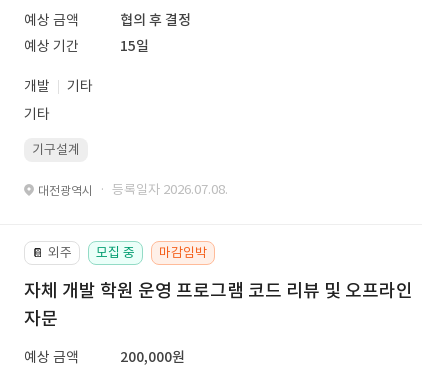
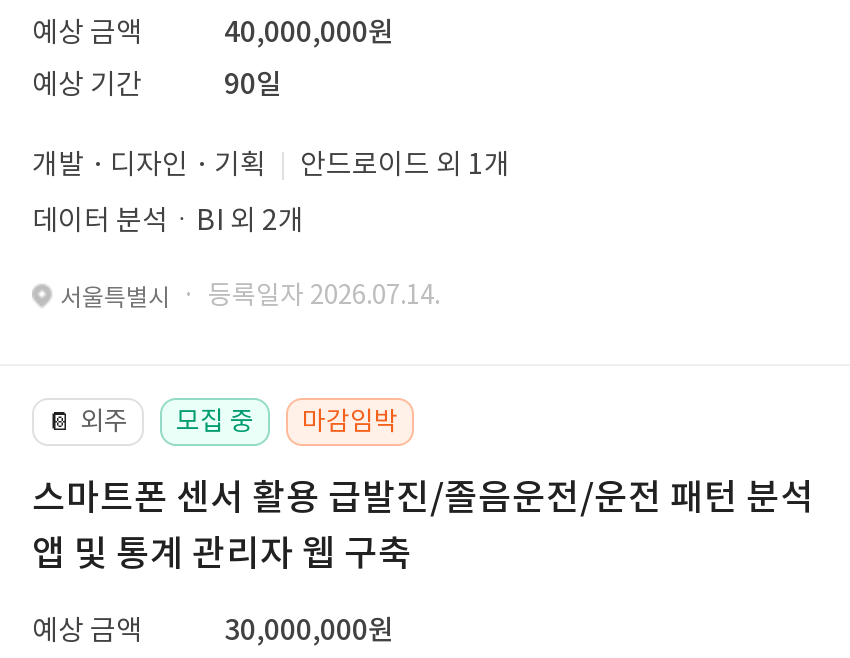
[120,11,191,29] 협의 후 결정 -> [224,14,394,50] 40,000,000원
[24,37,228,198] 15일 | 개발 | 기타 | 기타 | 기구설계 | 대전광역시 · 등록일자 2026.07.08. -> [32,66,510,312] 90일 | 개발 · 디자인 · 기획 | 안드로이드 외 1개 | 데이터 분석ㆍBI 외 2개 | 서울특별시 · 등록일자 2026.07.14.
[24,279,413,330] 자체 개발 학원 운영 프로그램 코드 리뷰 및 오프라인 | 자문 -> [32,474,814,576] 스마트폰 센서 활용 급발진/졸음운전/운전 패턴 분석 | 앱 및 통계 관리자 웹 구축
[120,348,185,366] 200,000원 -> [224,612,394,648] 30,000,000원

